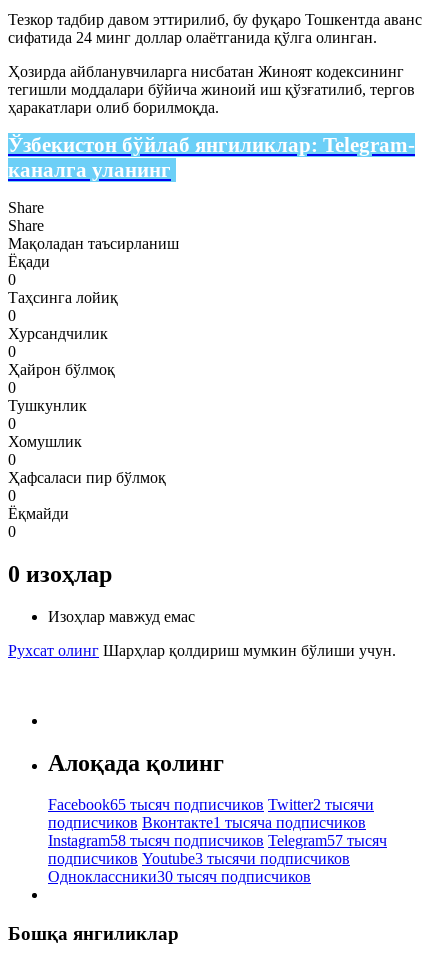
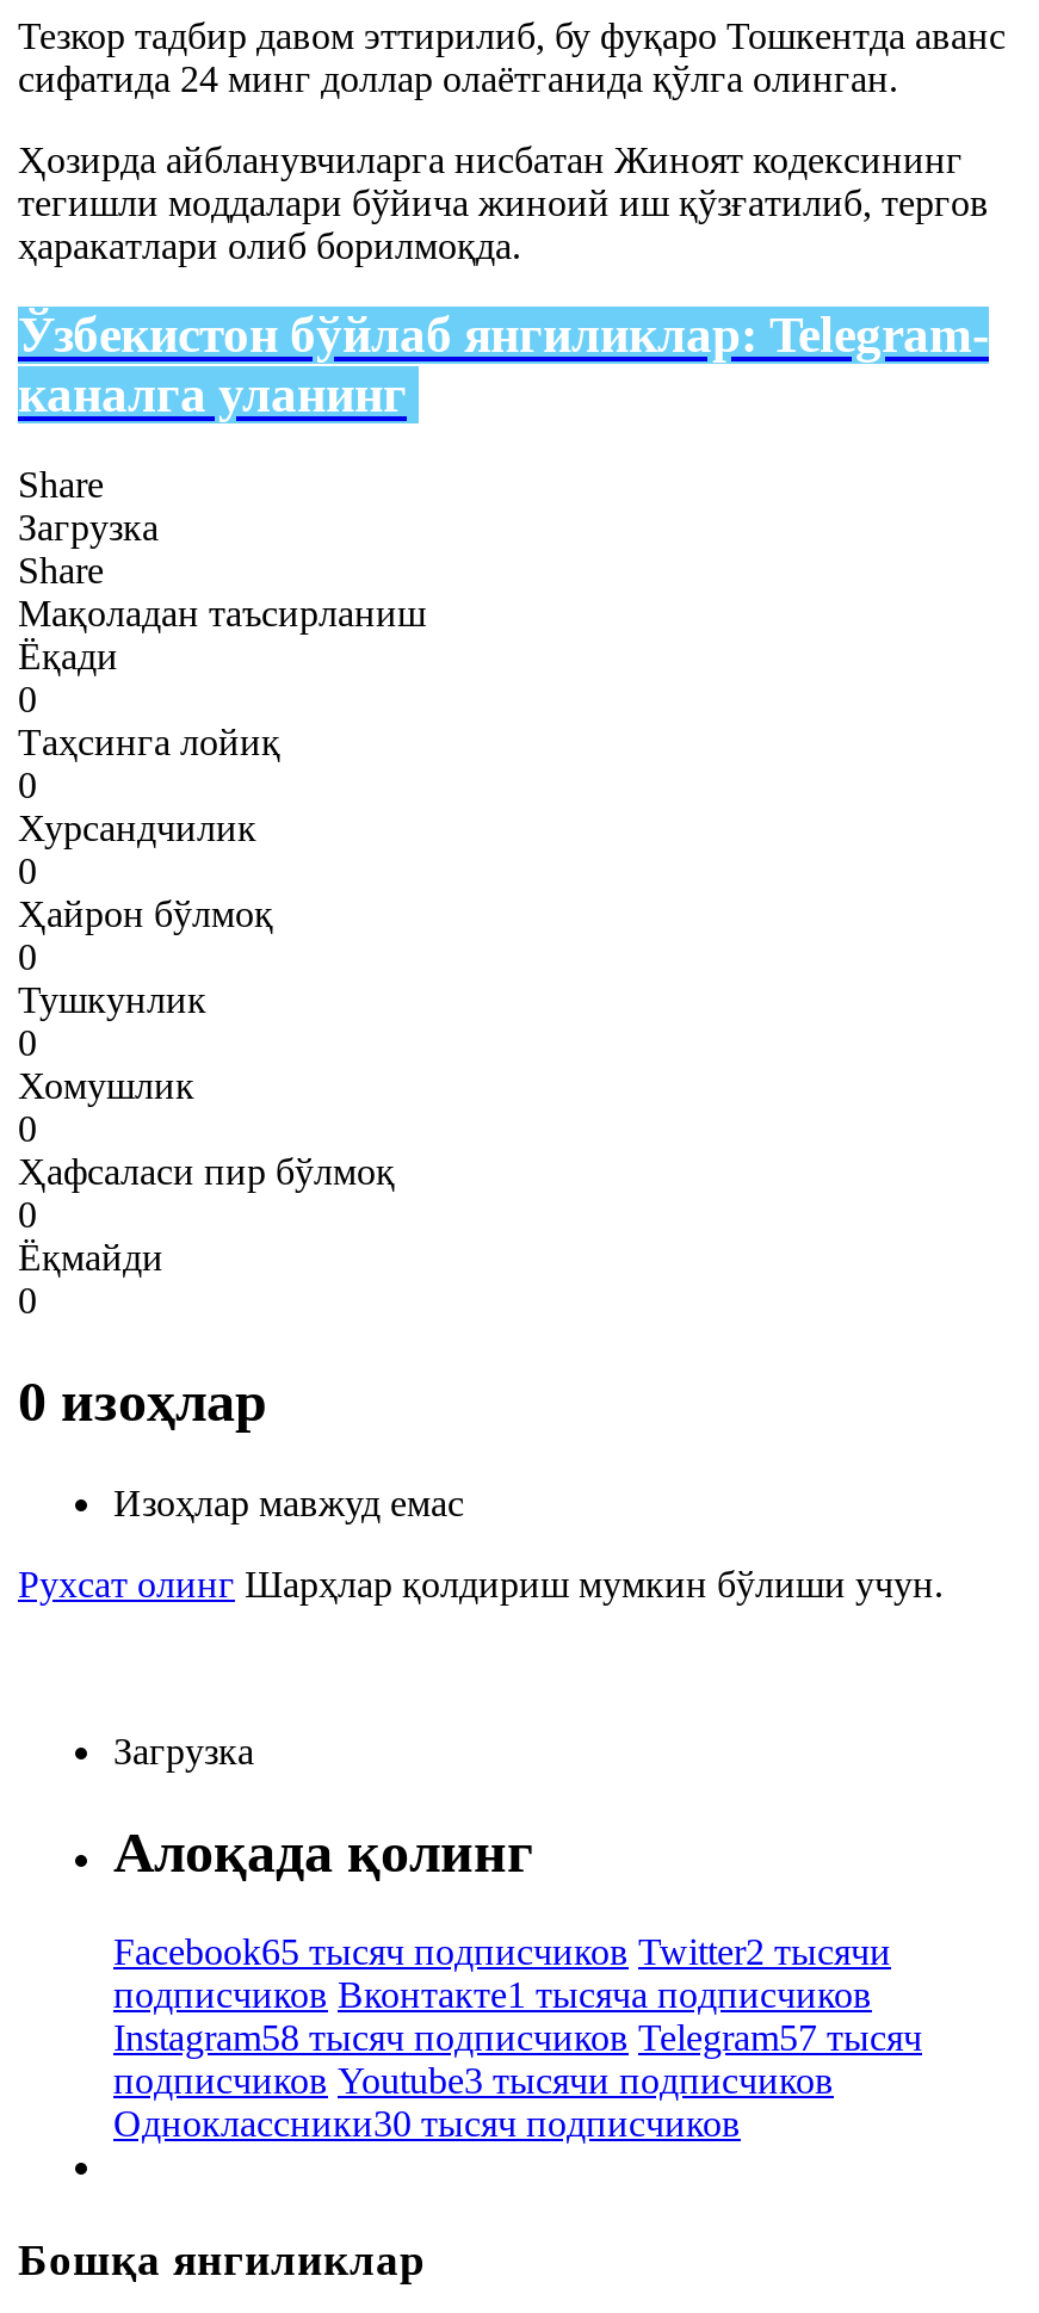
none -> [18,506,159,547] Загрузка
none -> [113,1730,254,1770] Загрузка

